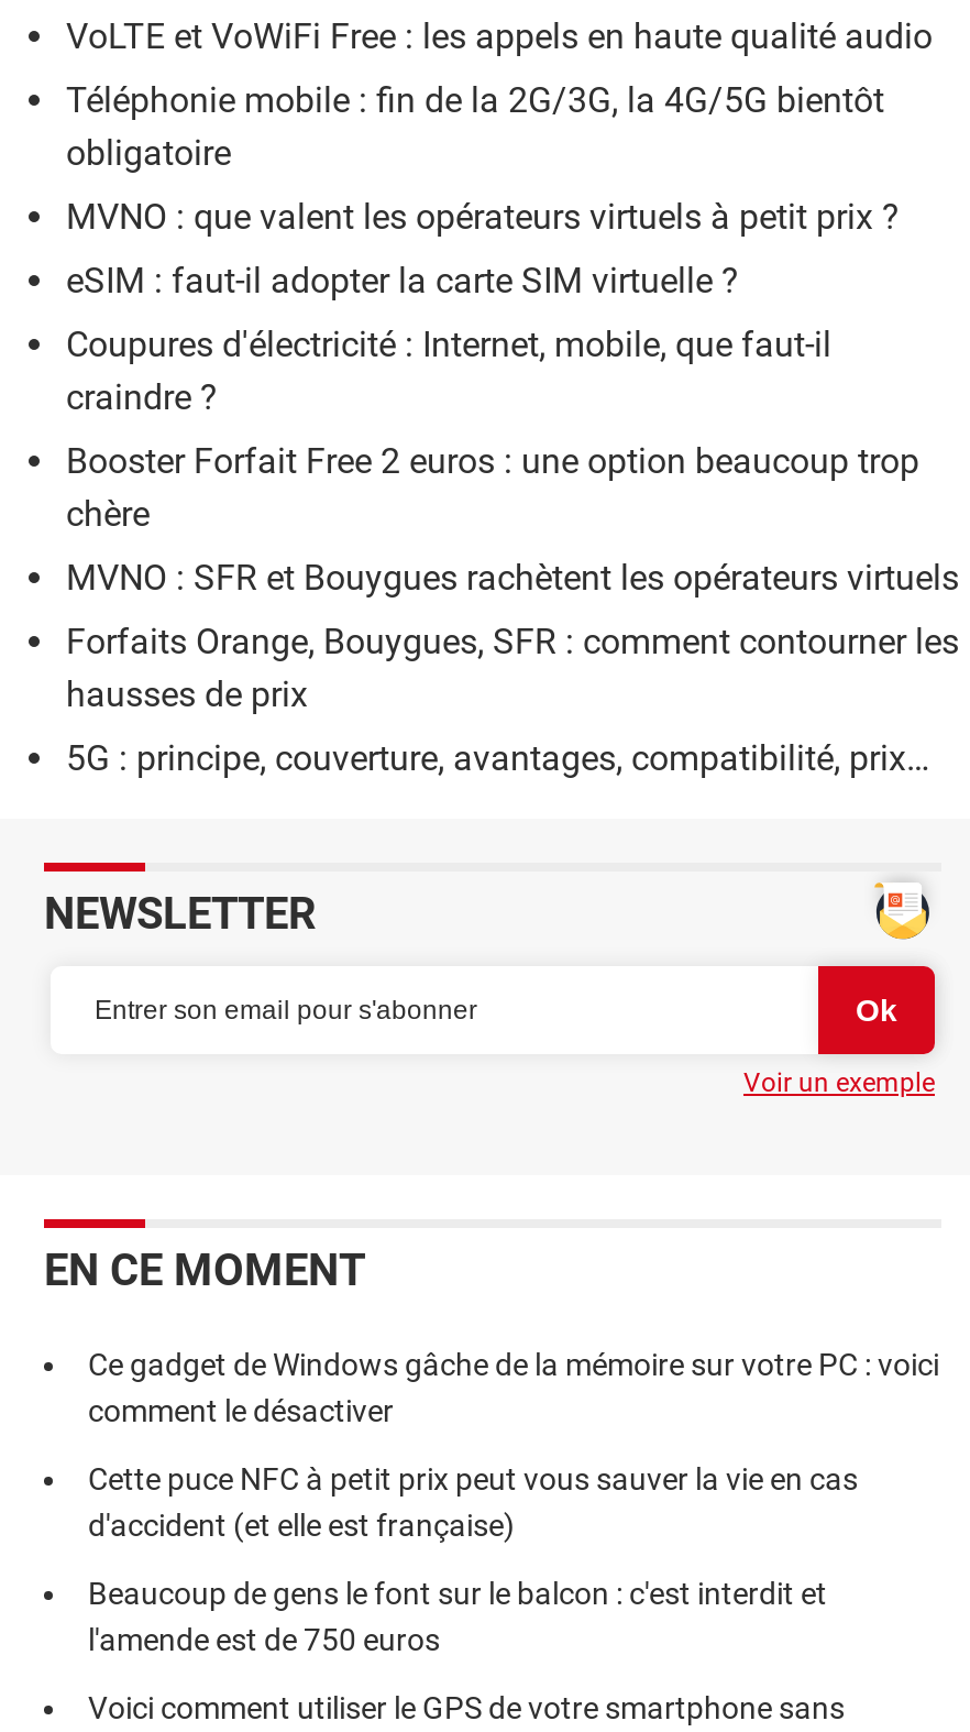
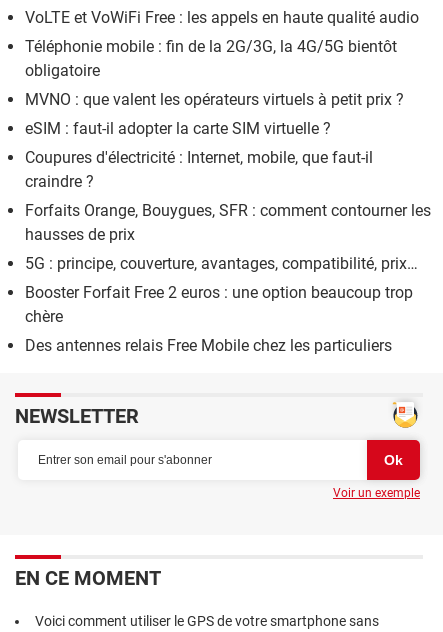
moved [66,440,919,535] -> [25,283,413,326]: Booster Forfait Free 2 euros : une option beaucoup trop | chère
[66,557,959,599] MVNO : SFR et Bouygues rachètent les opérateurs virtuels -> none
none -> [25,336,392,355] Des antennes relais Free Mobile chez les particuliers
[88,1347,939,1657] Ce gadget de Windows gâche de la mémoire sur votre PC : voici | comment le désactiver | Cette puce NFC à petit prix peut vous sauver la vie en cas | d'accident (et elle est française) | Beaucoup de gens le font sur le balcon : c'est interdit et | l'amende est de 750 euros -> none

